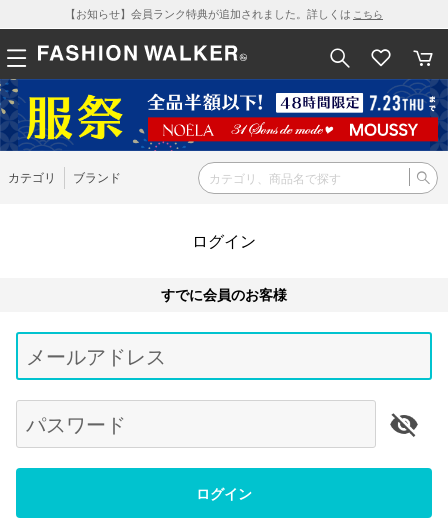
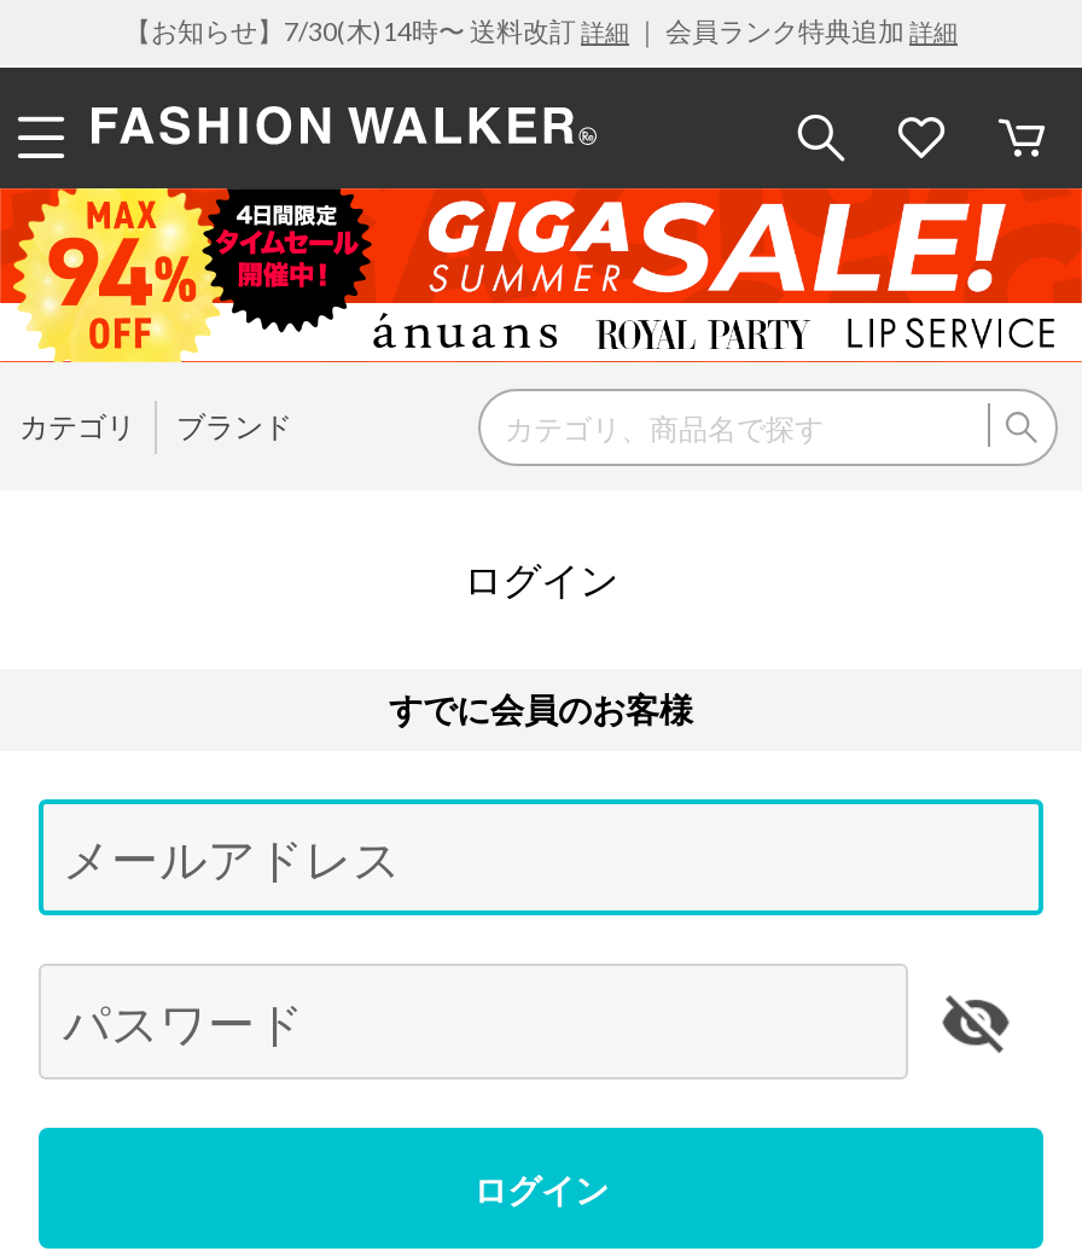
[65,7,383,20] 【お知らせ】会員ランク特典が追加されました。詳しくはこちら -> [124,14,958,46] 【お知らせ】7/30(木)14時〜 送料改訂詳細｜ 会員ランク特典追加詳細
[3,79,445,152] [image] -> [7,186,1075,365] [image]

